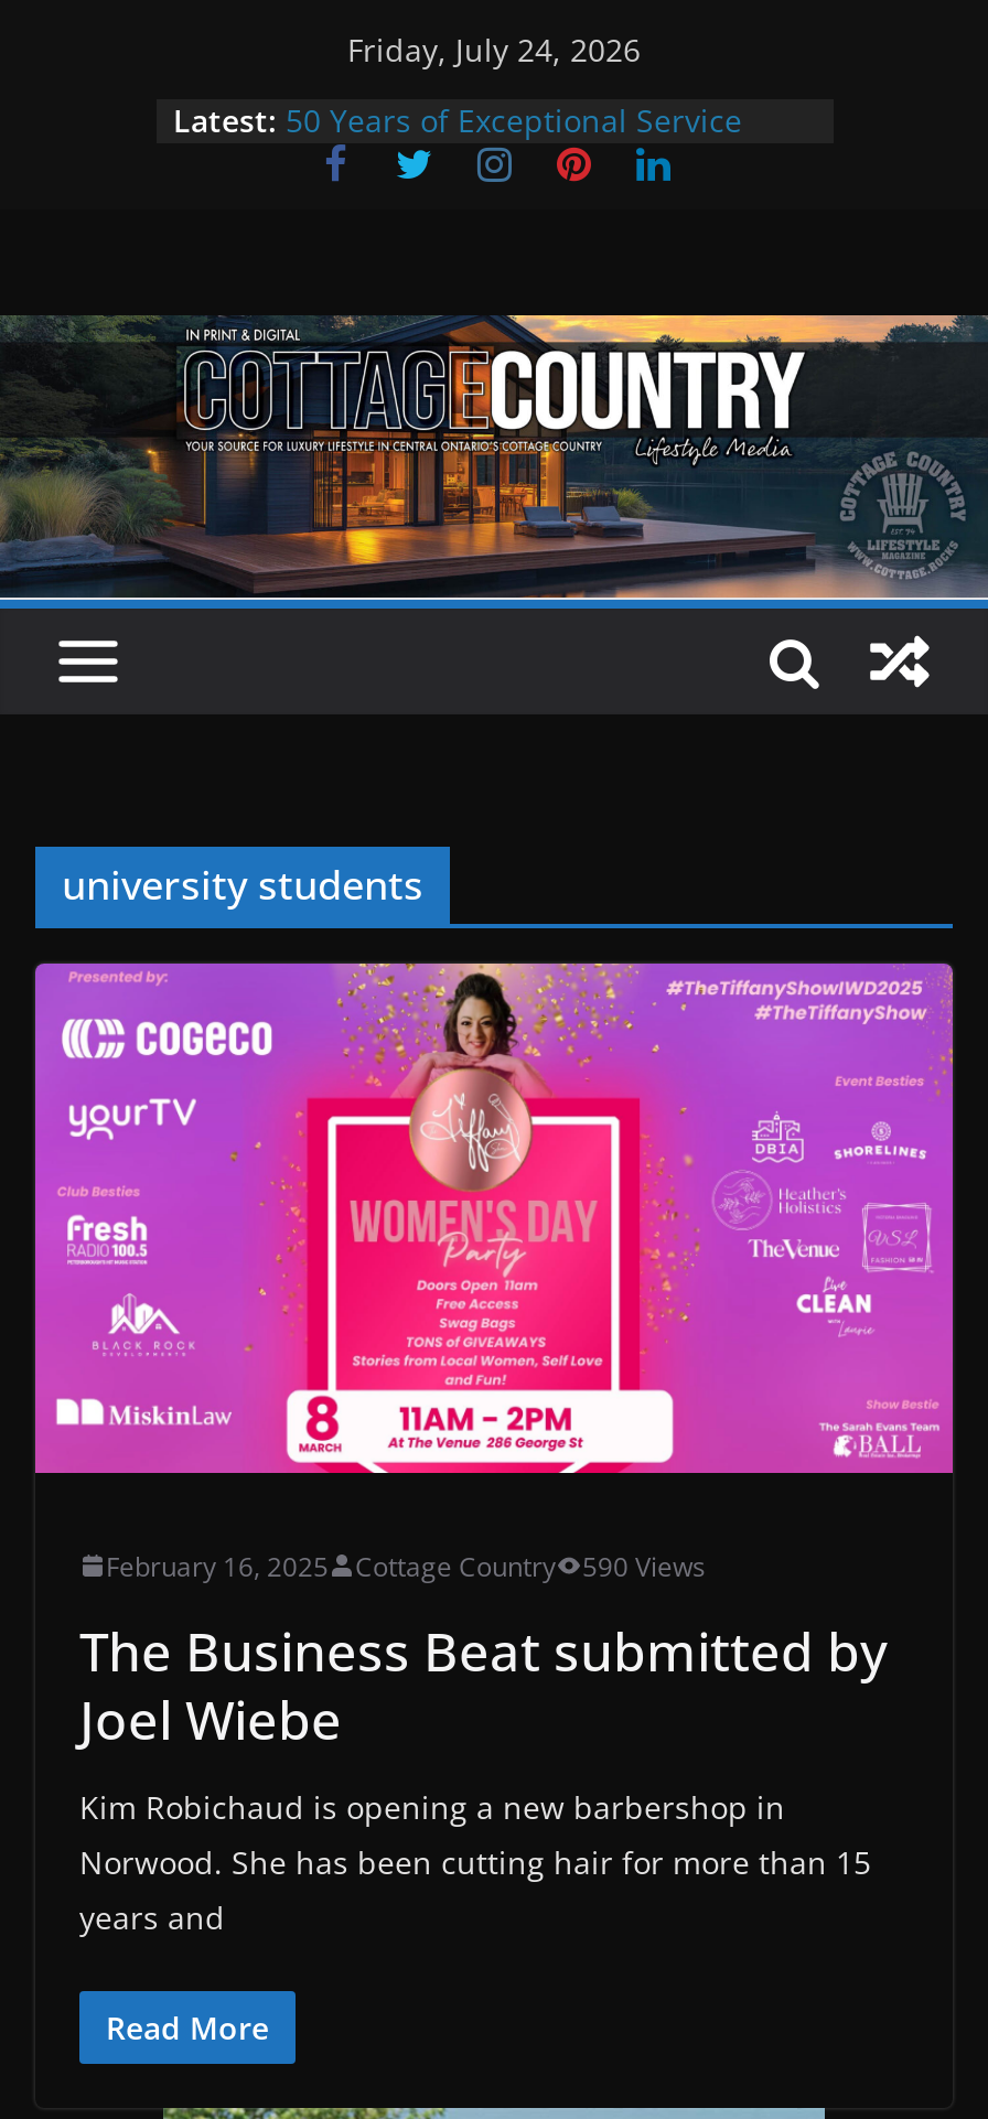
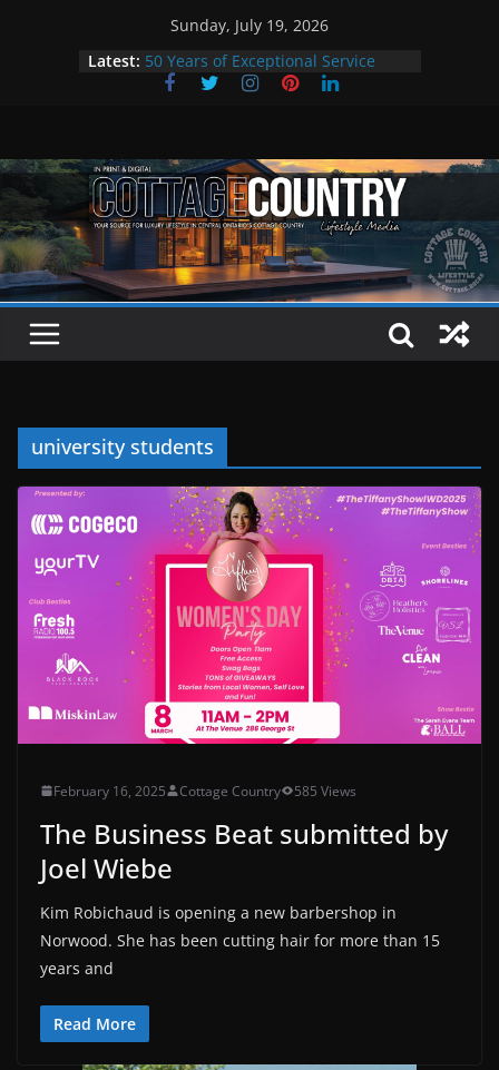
[347,29,641,71] Friday, July 24, 2026 -> [170,14,329,36] Sunday, July 19, 2026
[106,1548,706,1585] February 16, 2025 Cottage Country 590 Views -> [53,782,356,800] February 16, 2025 Cottage Country 585 Views

